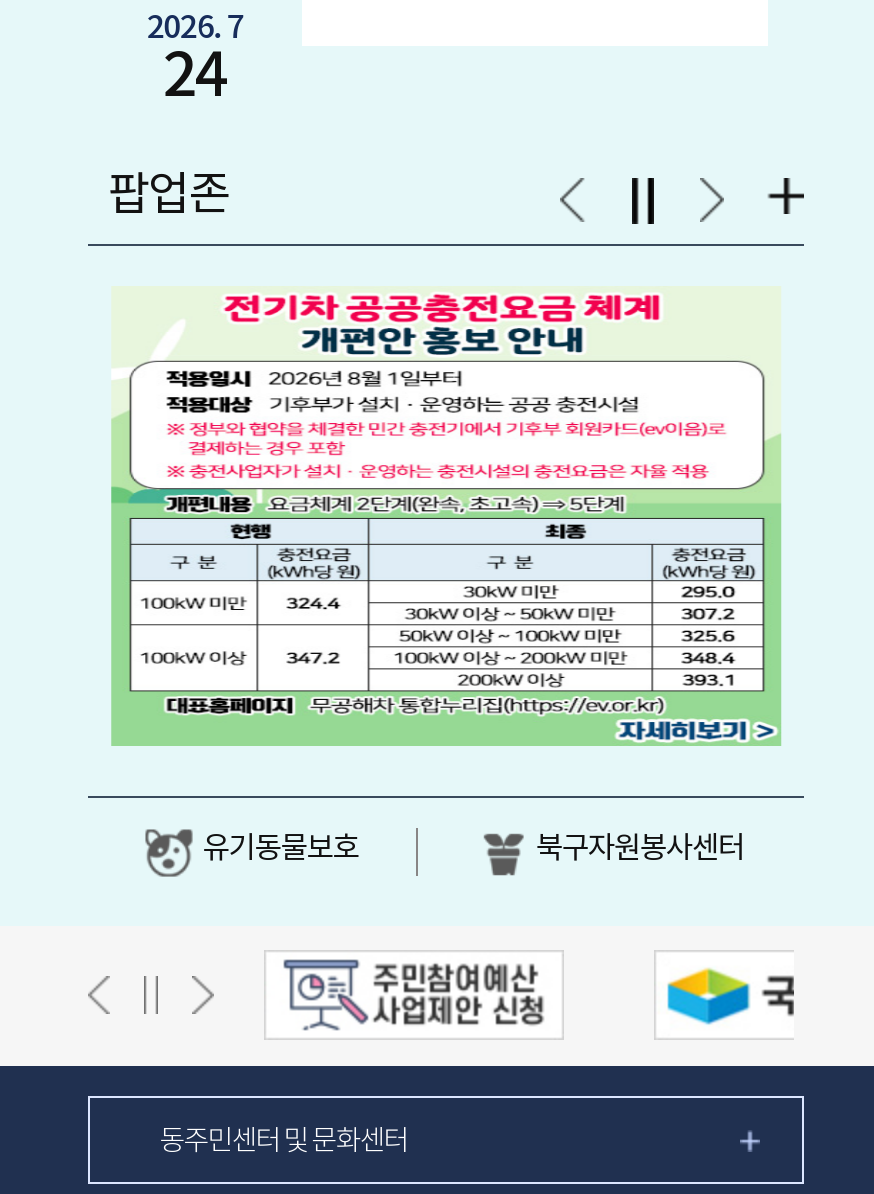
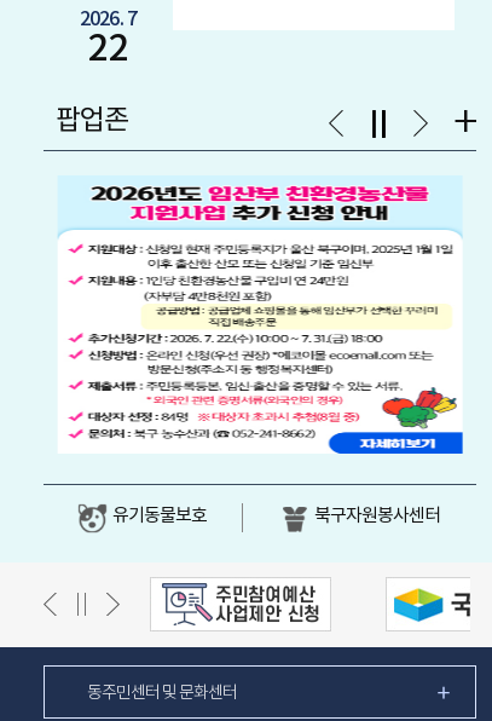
[163,42,228,112] 24 -> [89,28,128,70] 22
[110,288,782,748] [image] -> [57,178,464,455] [image]

